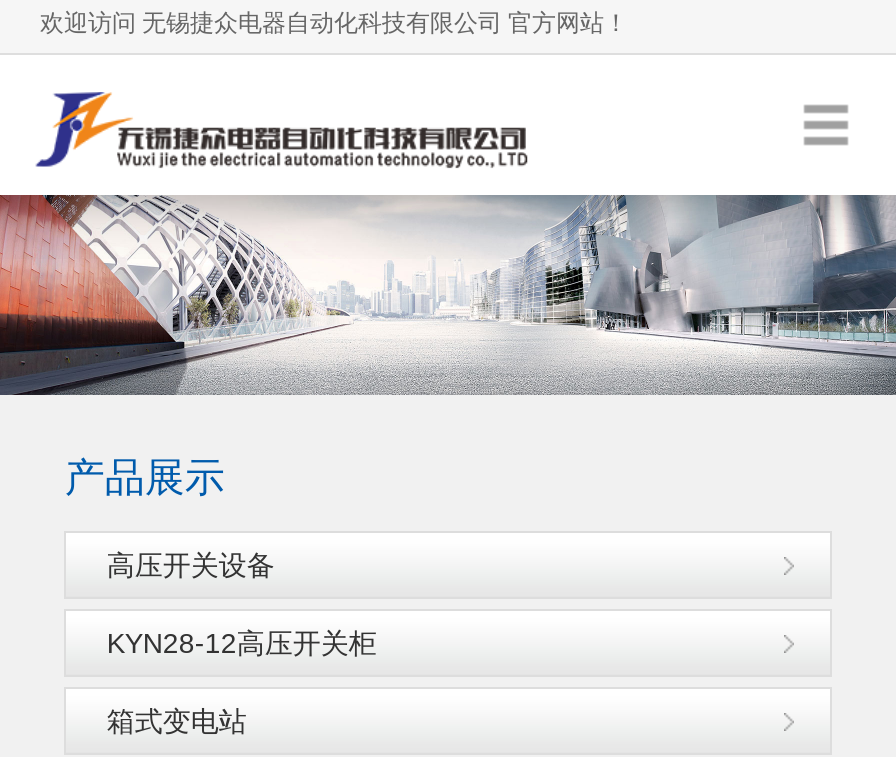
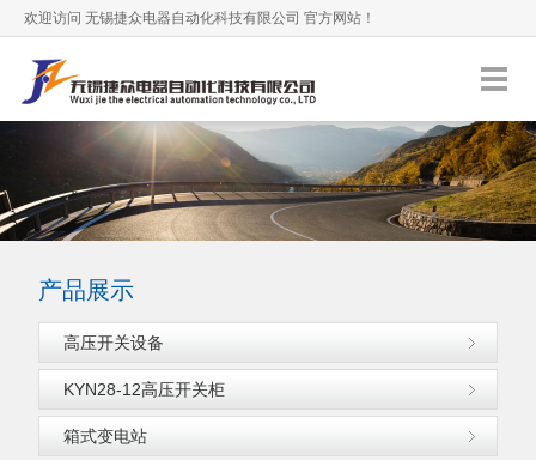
[6,193,890,397] [image] -> [4,120,532,241] [image]

